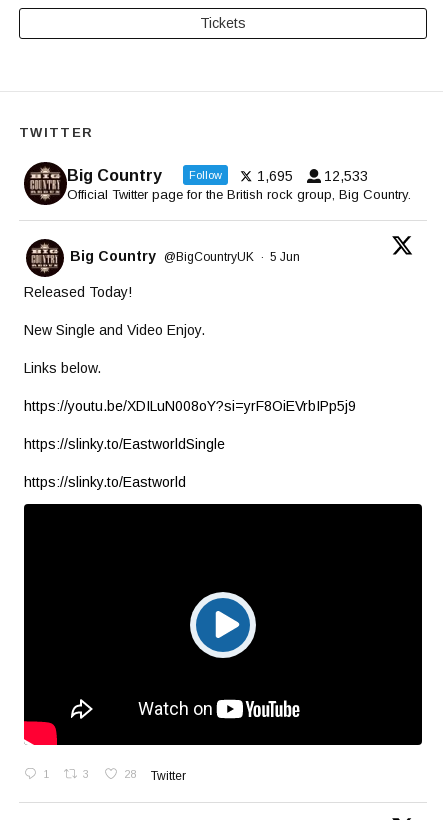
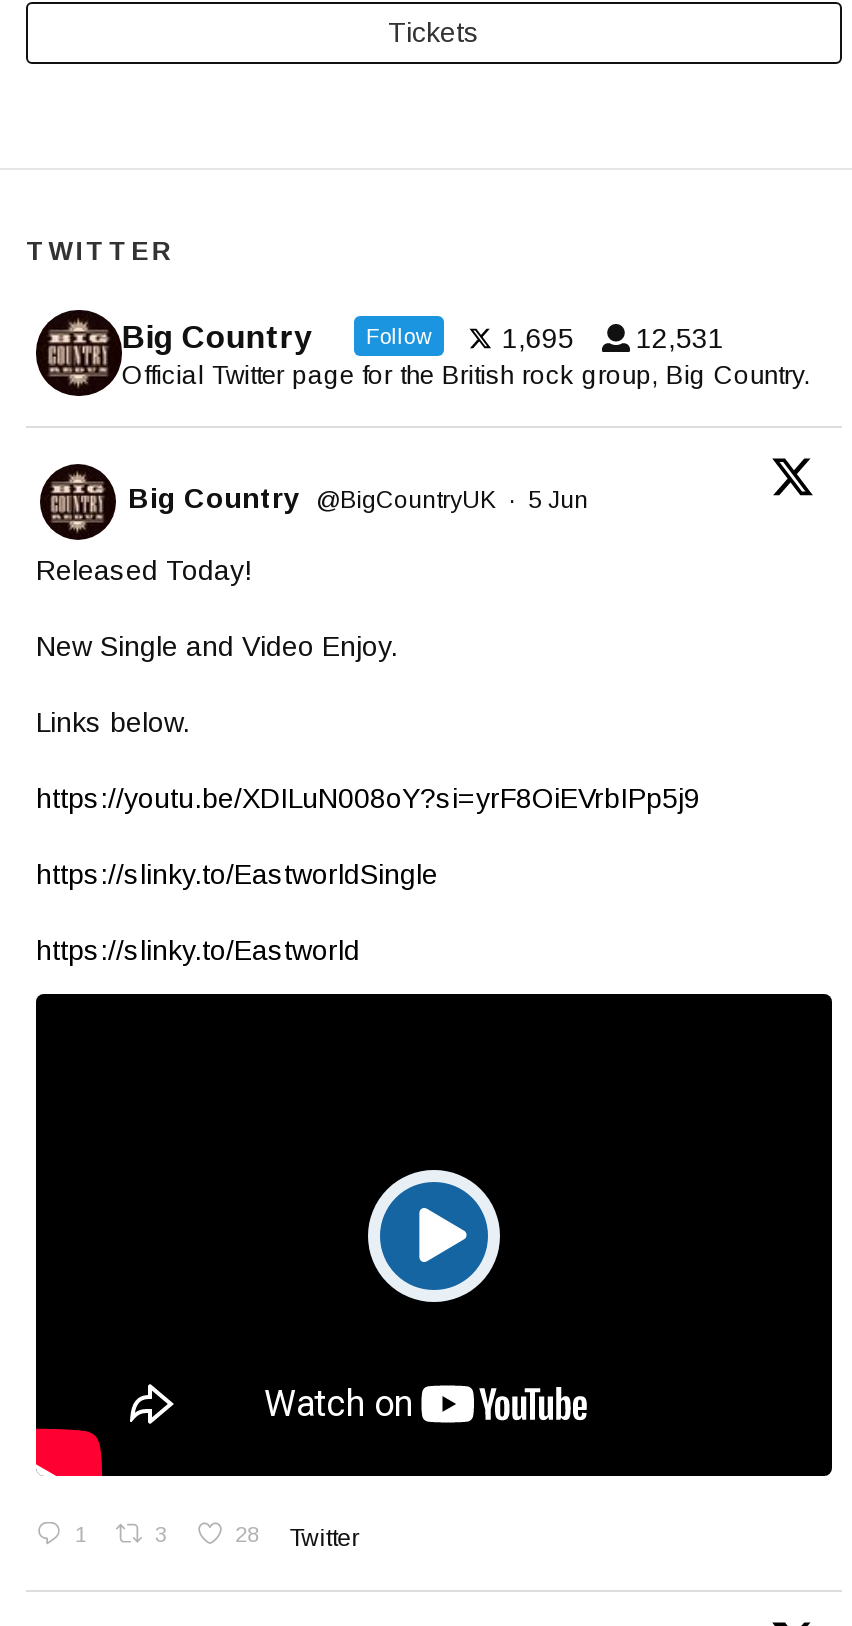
[257,168,368,184] 1,695 12,533 -> [502,322,724,354] 1,695 12,531

